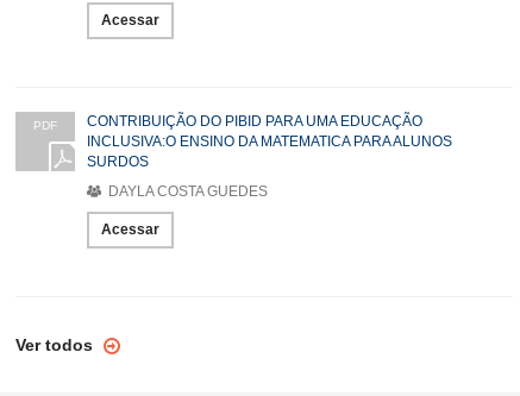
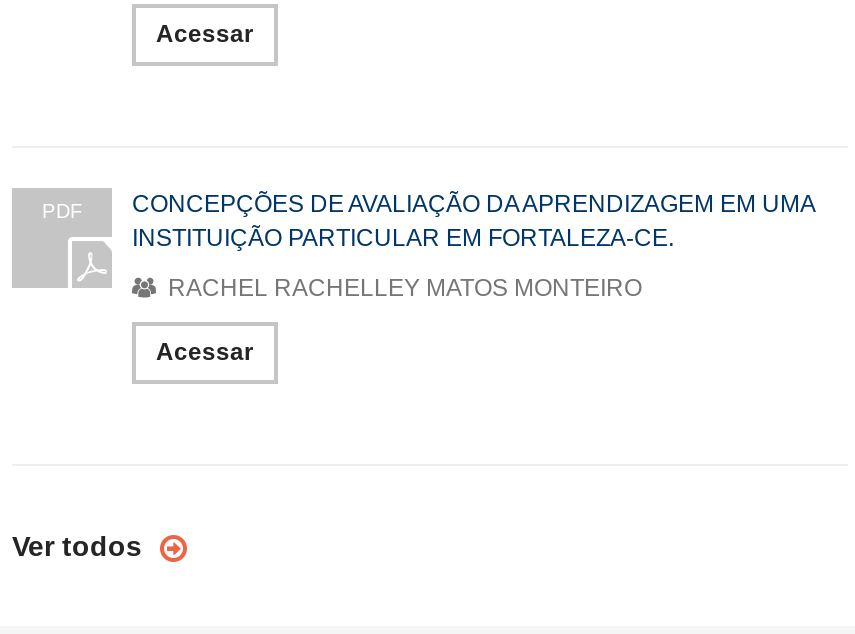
[87,113,452,170] CONTRIBUIÇÃO DO PIBID PARA UMA EDUCAÇÃO | INCLUSIVA:O ENSINO DA MATEMATICA PARA ALUNOS | SURDOS -> [132,189,814,251] CONCEPÇÕES DE AVALIAÇÃO DA APRENDIZAGEM EM UMA | INSTITUIÇÃO PARTICULAR EM FORTALEZA-CE.
[105,183,268,199] DAYLA COSTA GUEDES -> [162,273,642,301] RACHEL RACHELLEY MATOS MONTEIRO

